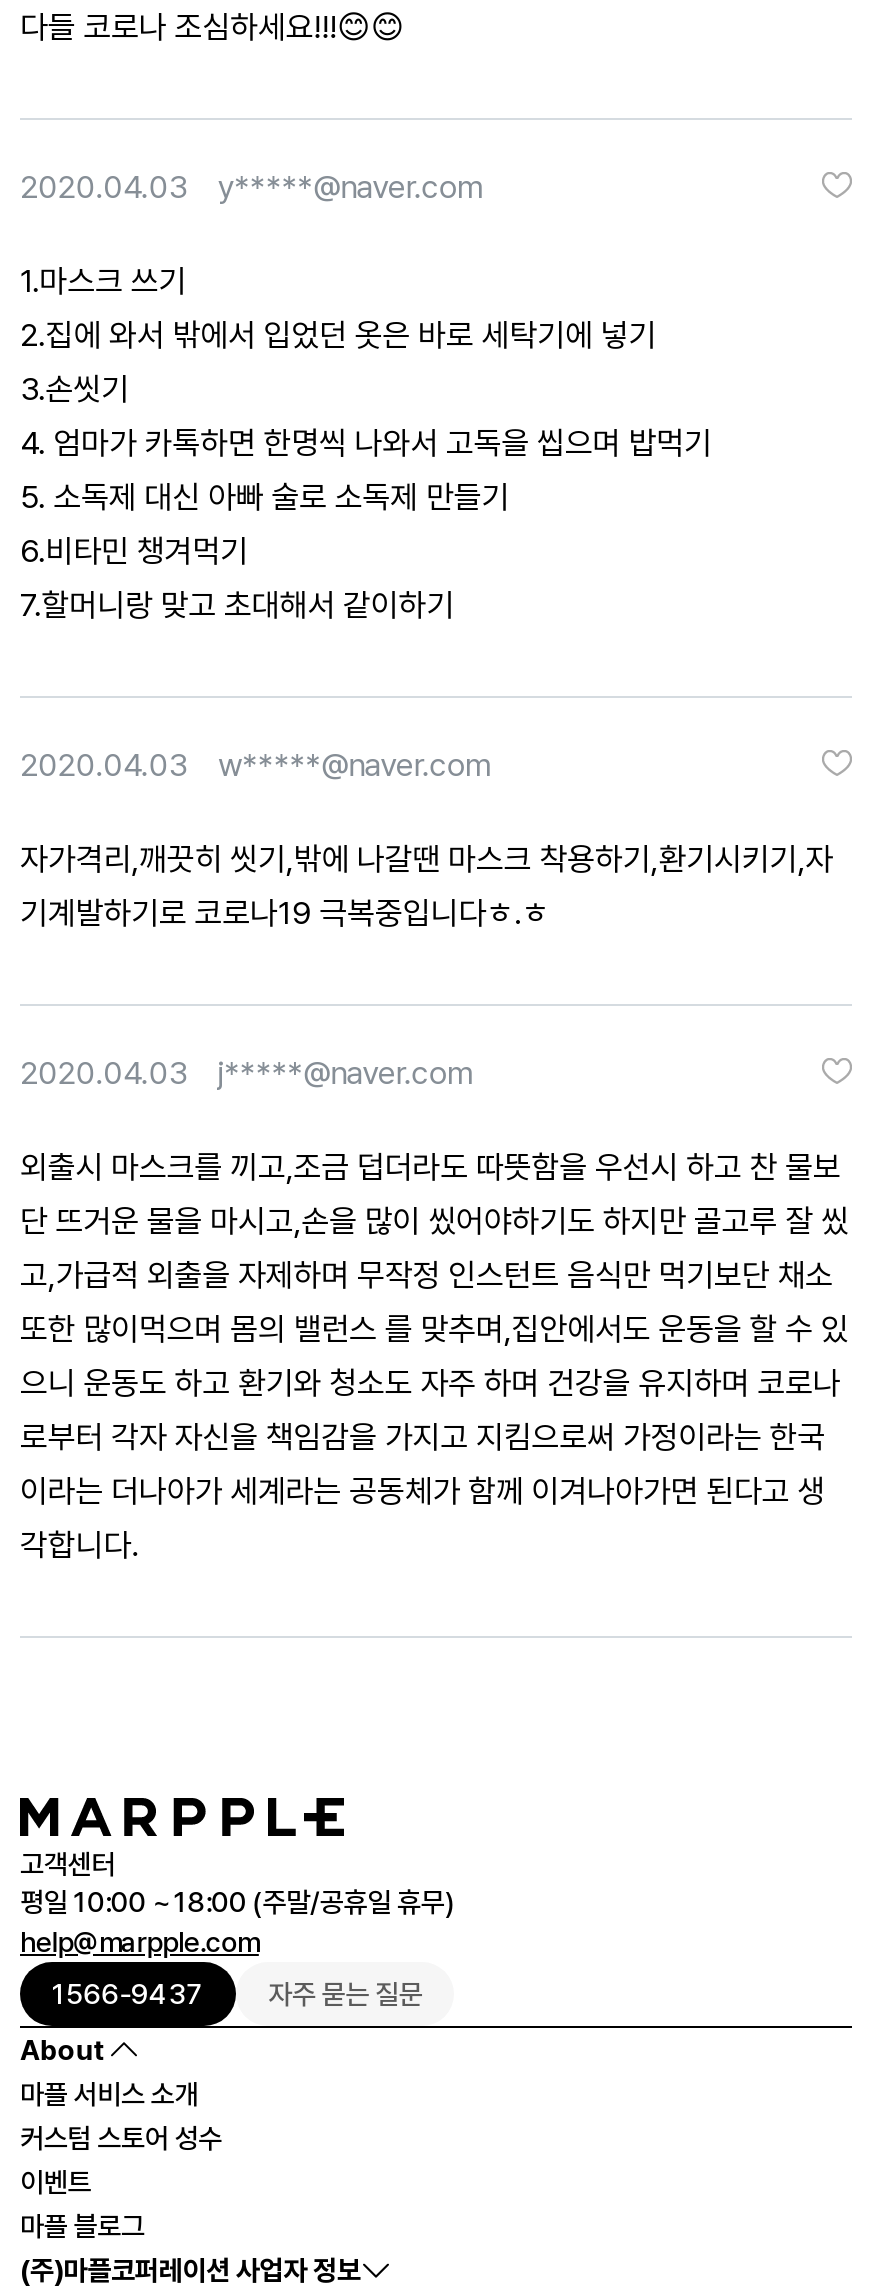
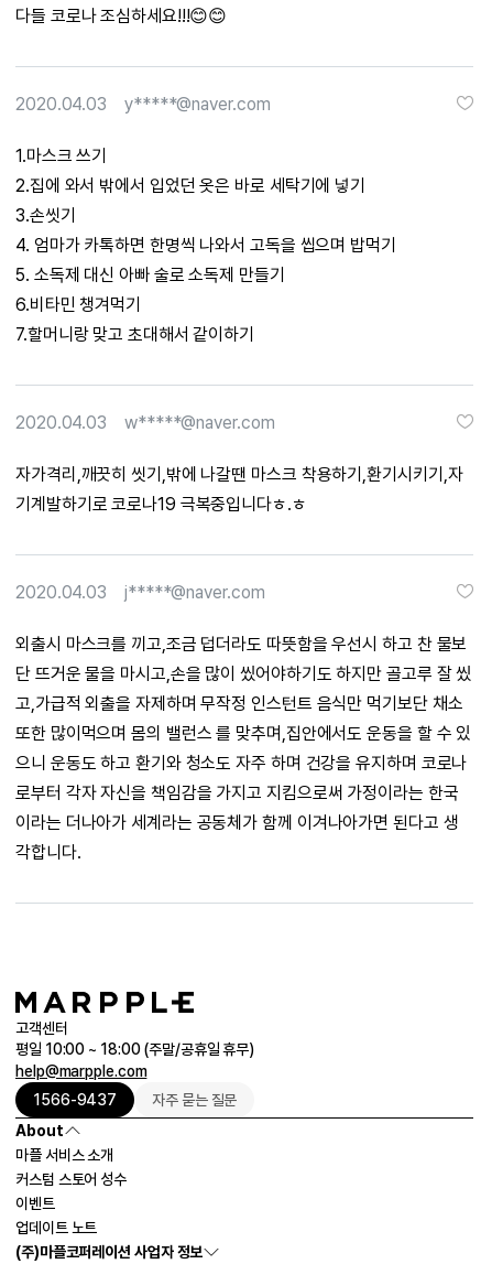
[20,2211,145,2243] 마플 블로그 -> [15,1219,97,1237] 업데이트 노트

